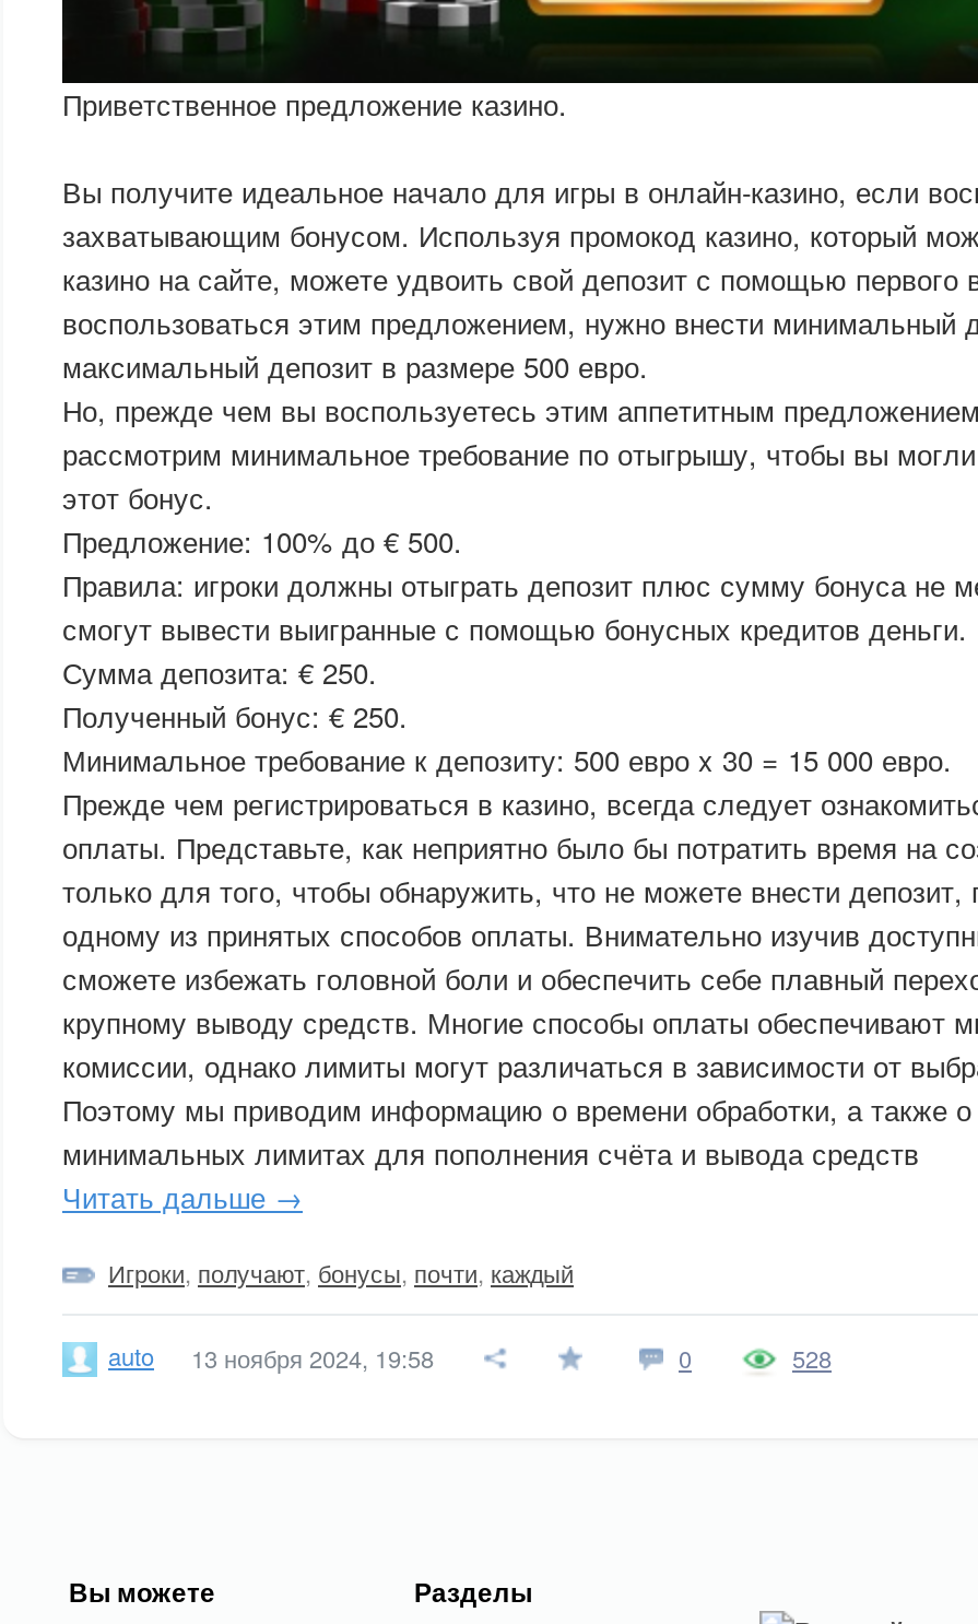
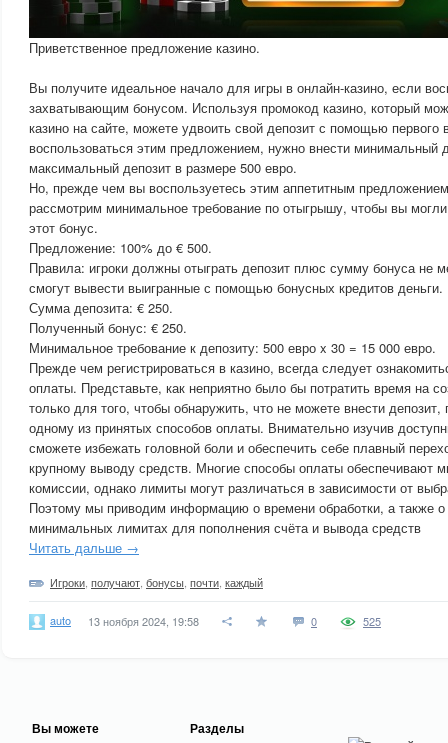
[792,1340,832,1375] 528 -> [363,613,381,629] 525

